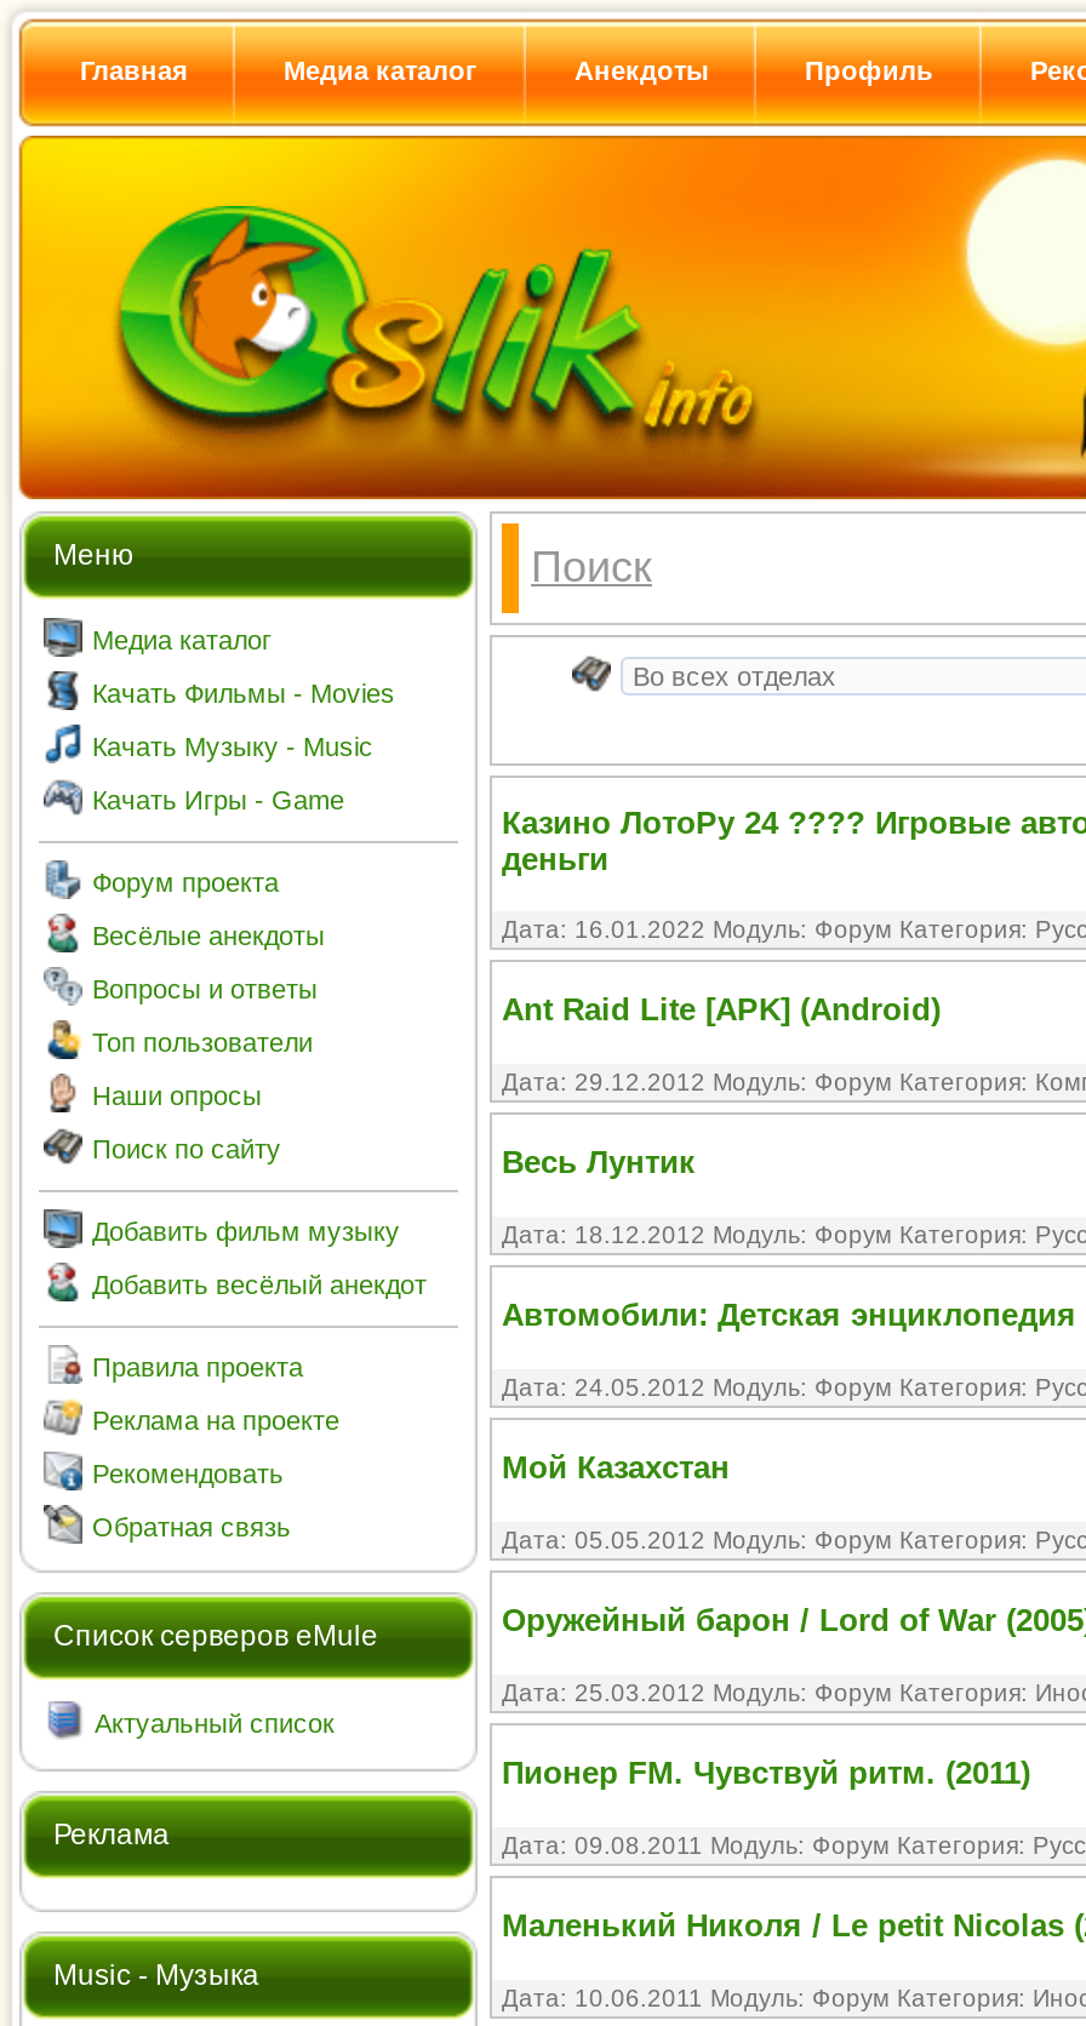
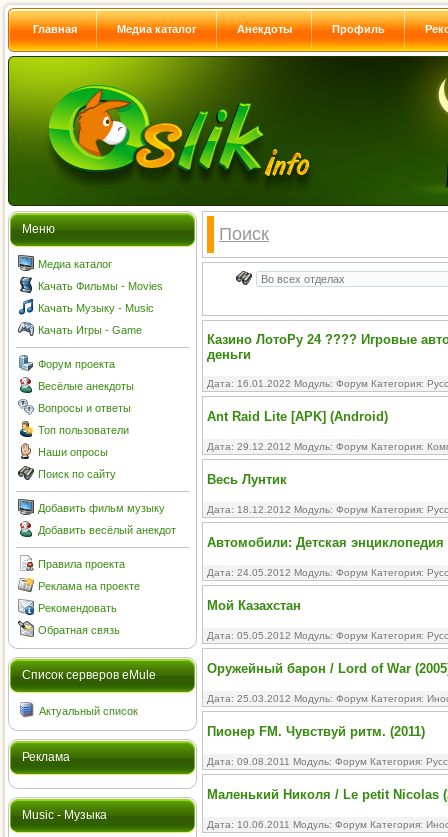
[17,133,1079,502] [image] -> [7,55,445,207] [image]

